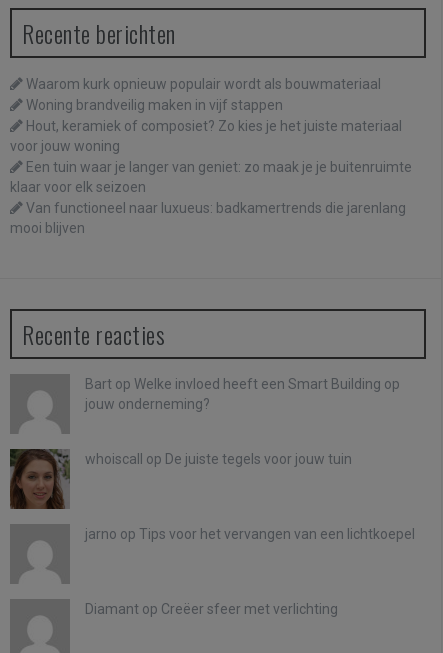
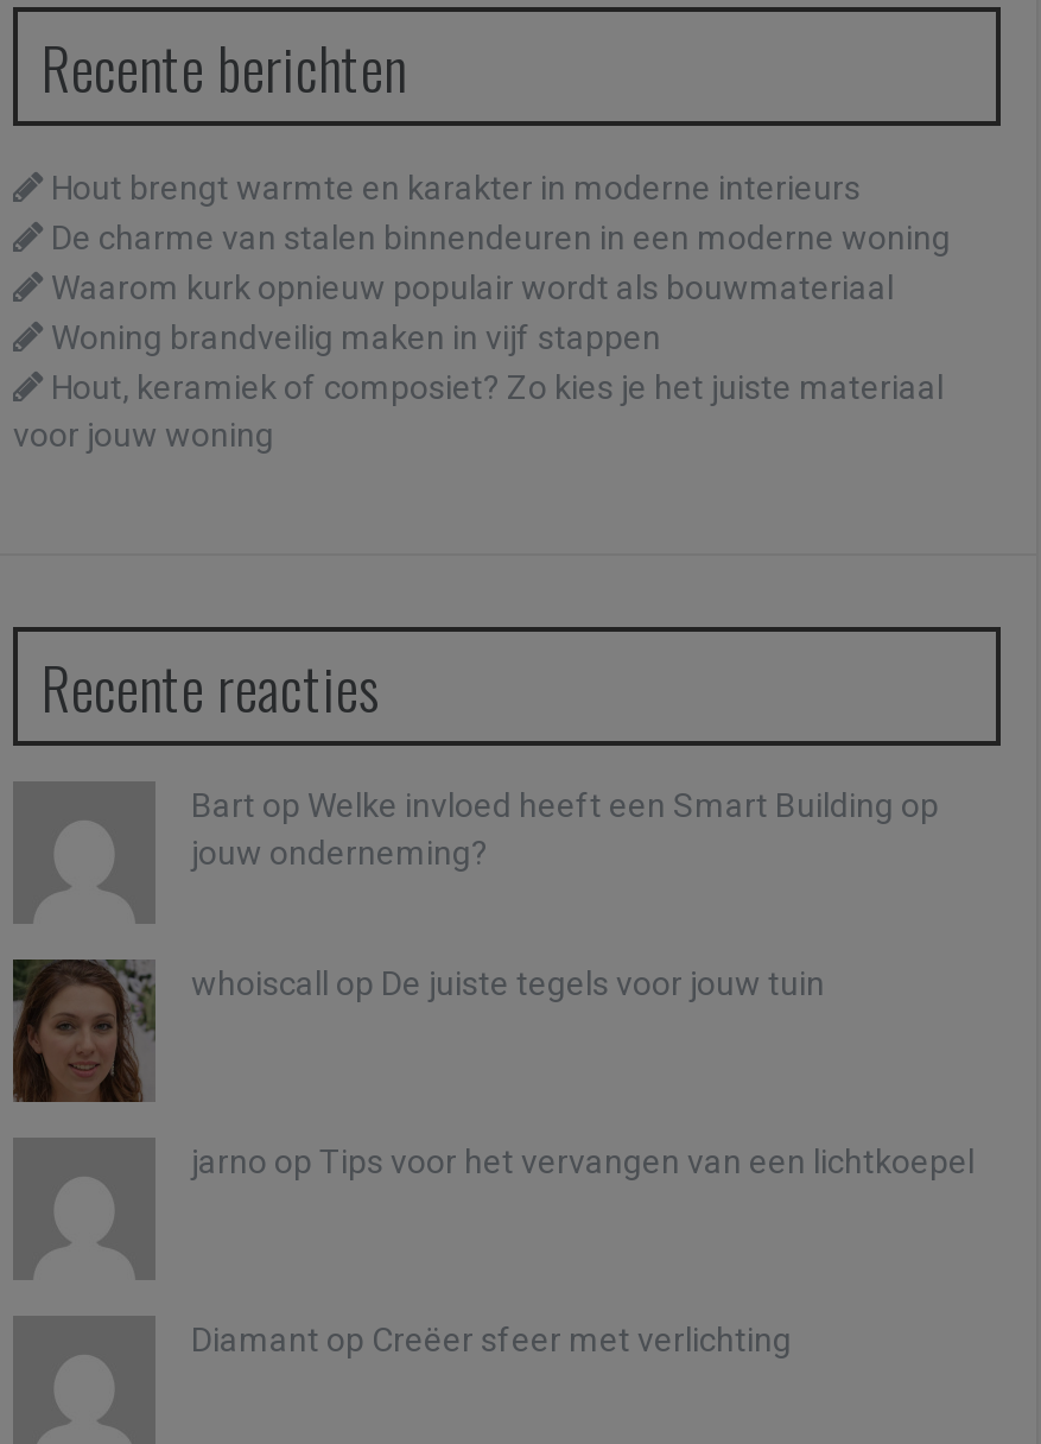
none -> [51,170,951,257] Hout brengt warmte en karakter in moderne interieurs | De charme van stalen binnendeuren in een moderne woning
moved [10,76,402,154] -> [13,269,944,455]: Waarom kurk opnieuw populair wordt als bouwmateriaal | Woning brandveilig maken in vijf stappen | Hout, keramiek of composiet? Zo kies je het juiste materiaal | voor jouw woning
[10,159,412,236] Een tuin waar je langer van geniet: zo maak je je buitenruimte | klaar voor elk seizoen | Van functioneel naar luxueus: badkamertrends die jarenlang | mooi blijven -> none

